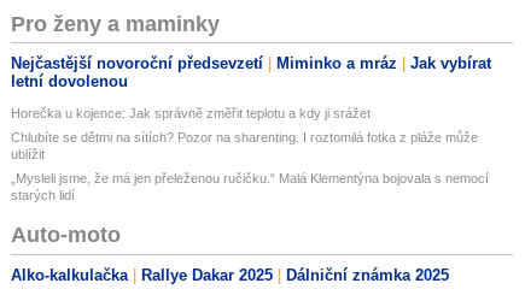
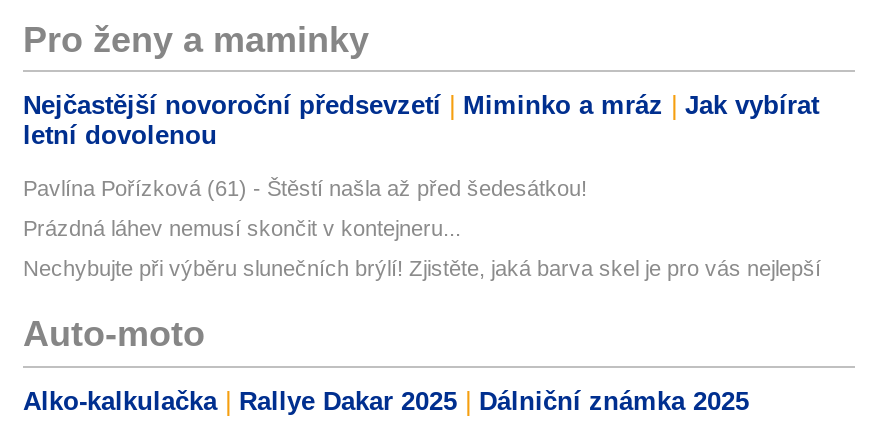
[11,106,371,121] Horečka u kojence: Jak správně změřit teplotu a kdy ji srážet -> [23,177,587,201] Pavlína Pořízková (61) - Štěstí našla až před šedesátkou!
[11,131,478,162] Chlubíte se dětmi na sítích? Pozor na sharenting. I roztomilá fotka z pláže může | ublížit -> [23,217,461,241] Prázdná láhev nemusí skončit v kontejneru...
[11,171,489,203] „Mysleli jsme, že má jen přeleženou ručičku.“ Malá Klementýna bojovala s nemocí | starých lidí -> [23,257,821,281] Nechybujte při výběru slunečních brýlí! Zjistěte, jaká barva skel je pro vás nejlepší

